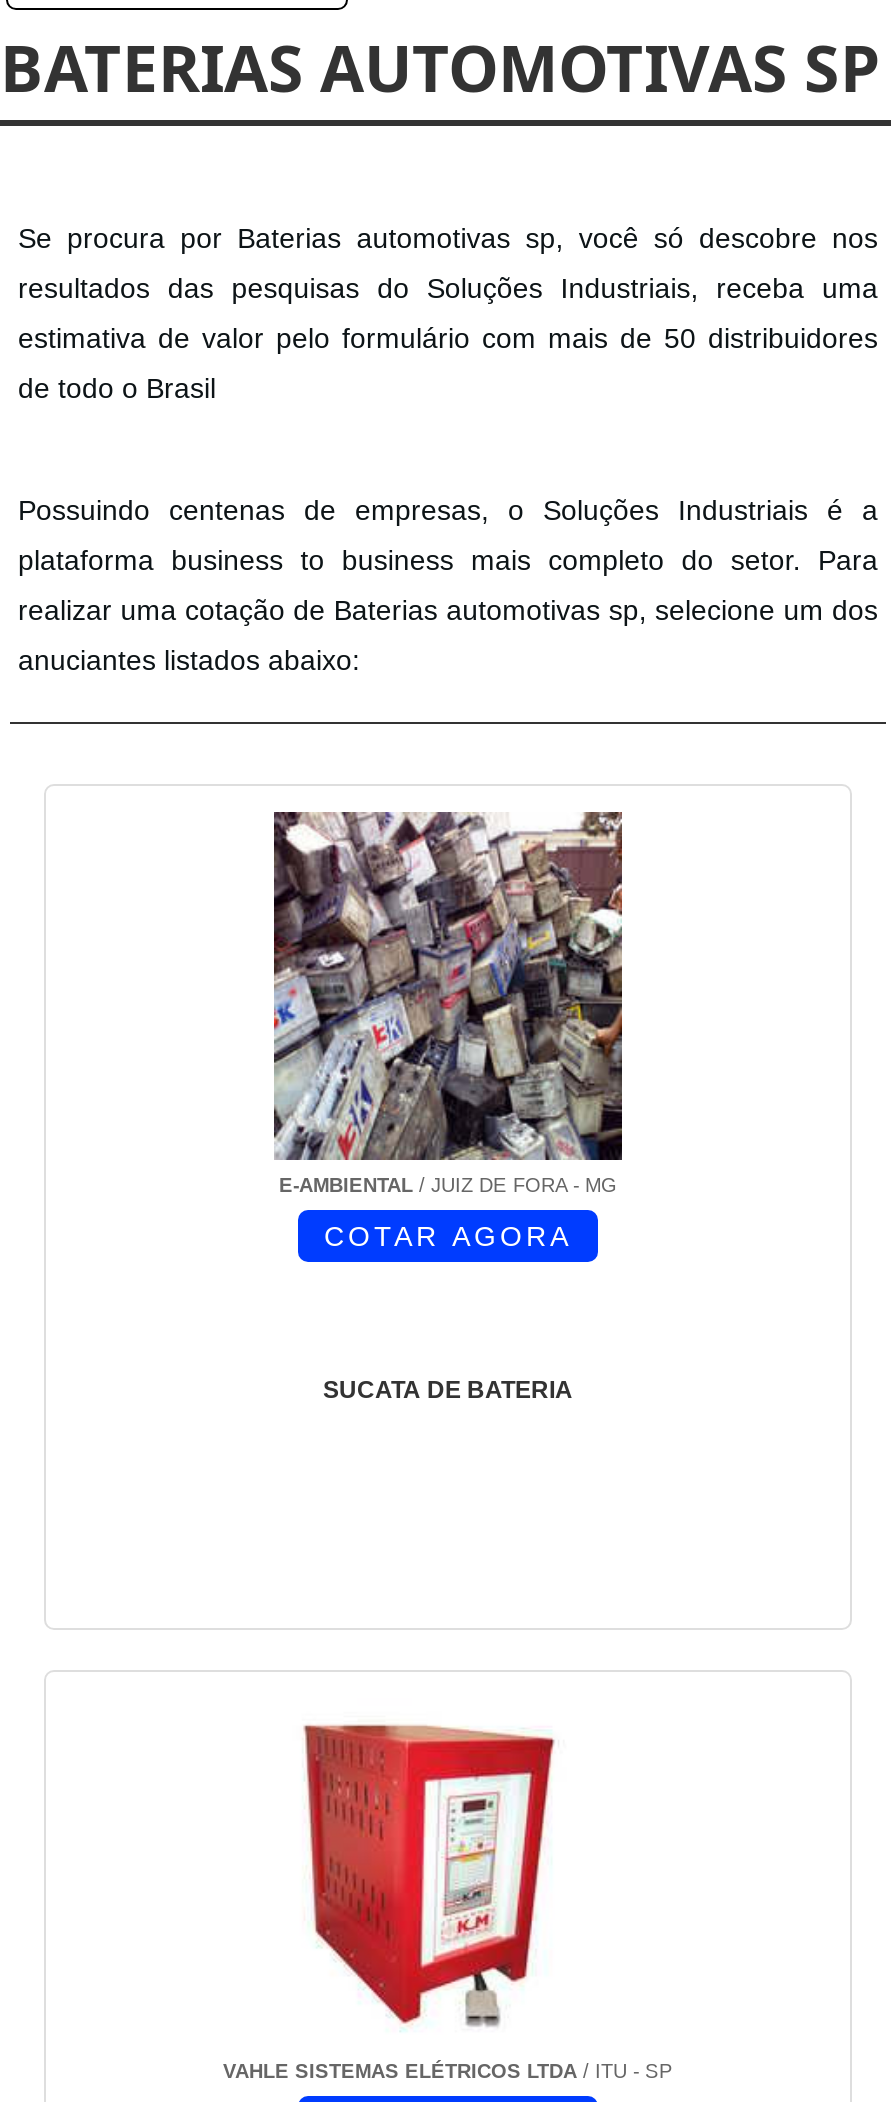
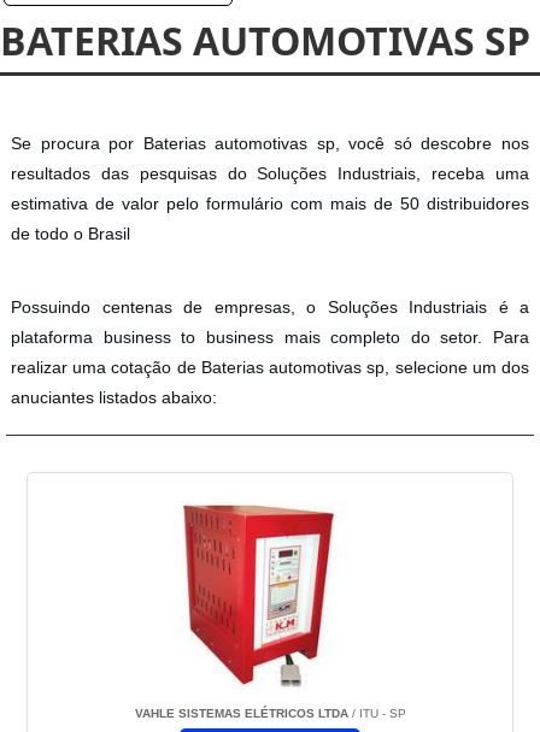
[272,810,624,1197] [image] | E-AMBIENTAL / JUIZ DE FORA - MG -> none
[324,1221,572,1253] COTAR AGORA -> none
[323,1377,573,1405] SUCATA DE BATERIA -> none

